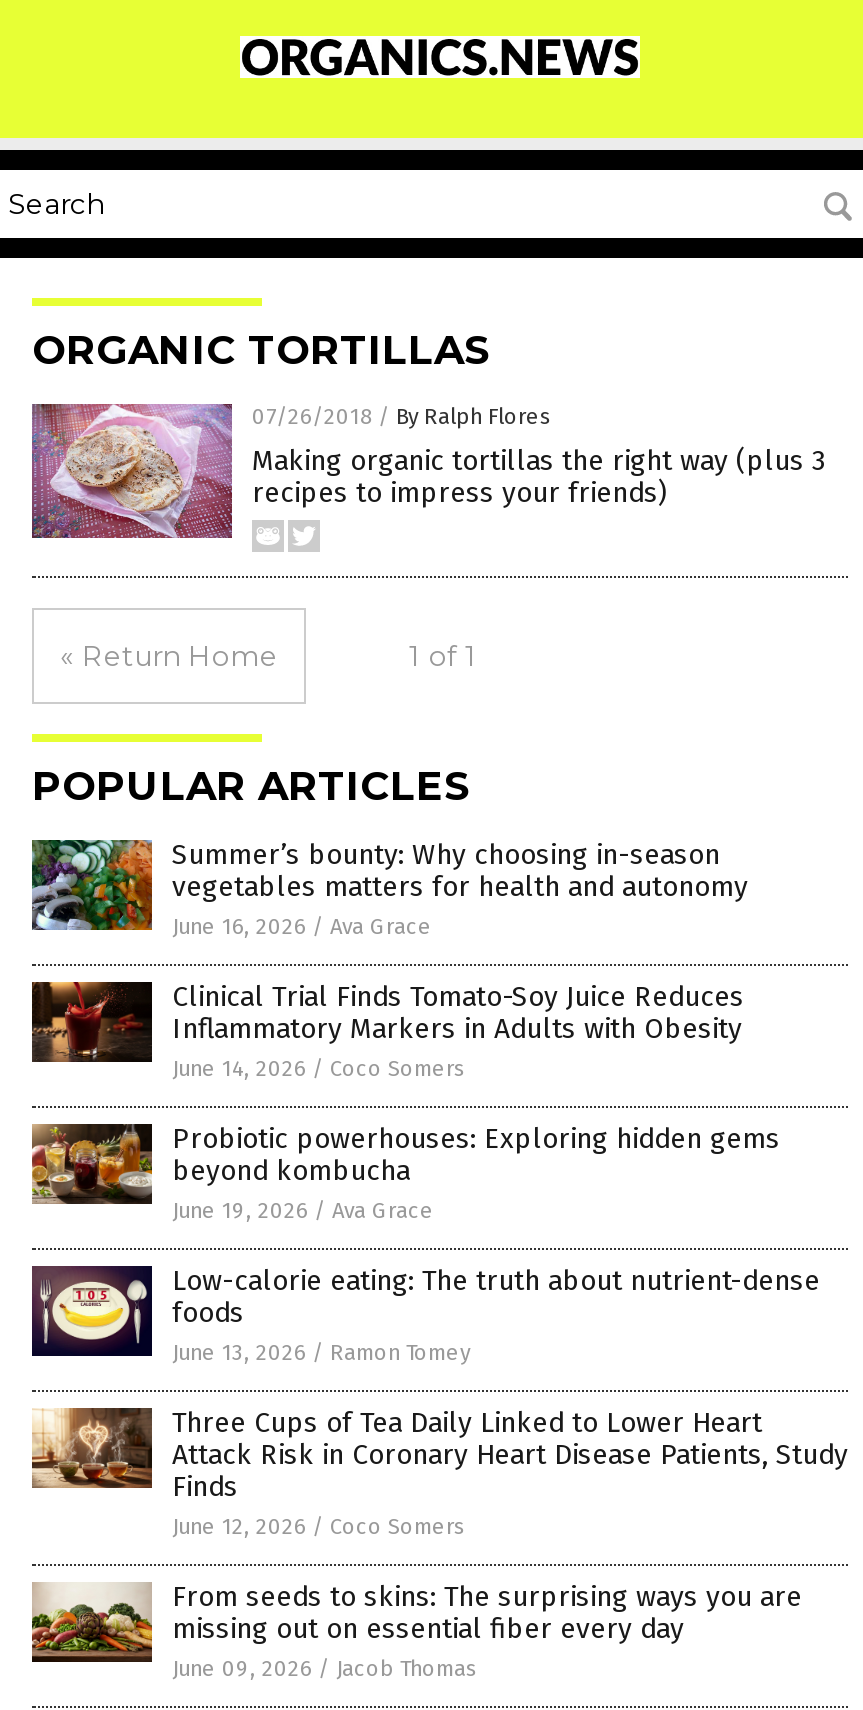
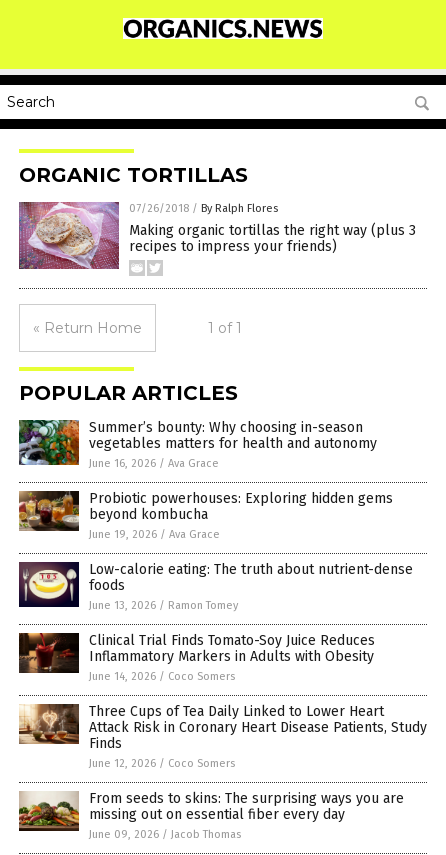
moved [32,980,744,1082] -> [19,632,375,683]: [image] | Clinical Trial Finds Tomato-Soy Juice Reduces | Inflammatory Markers in Adults with Obesity | June 14, 2026 / Coco Somers
moved [28,1110,820,1366] -> [17,484,413,612]: [image] | Probiotic powerhouses: Exploring hidden gems | beyond kombucha | June 19, 2026 / Ava Grace | Low-calorie eating: The truth about nutrient-dense | foods | June 13, 2026 / Ramon Tomey

